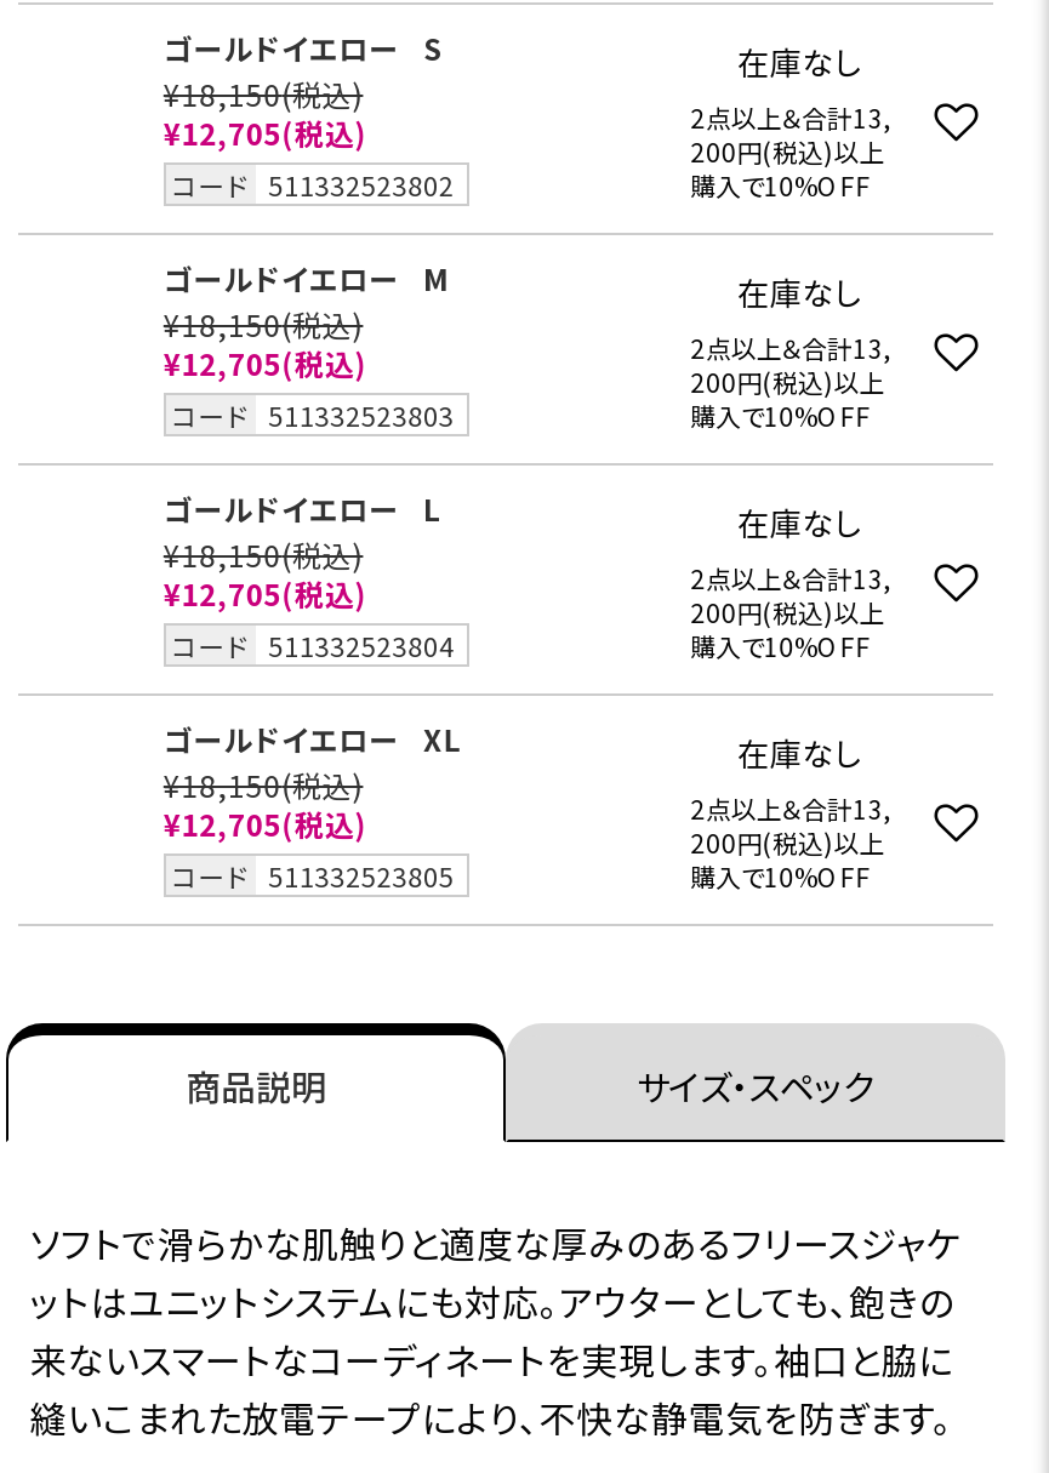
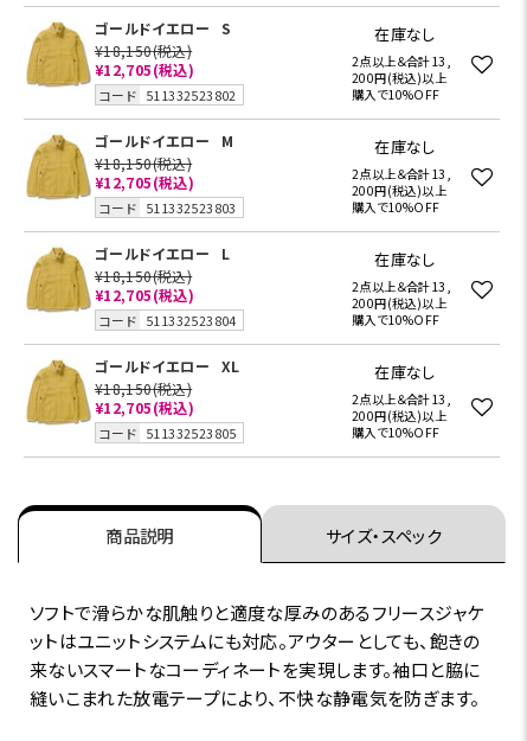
none -> [25,20,91,88] [image]
none -> [25,133,91,200] [image]
none -> [25,245,91,313] [image]
none -> [25,358,91,426] [image]

